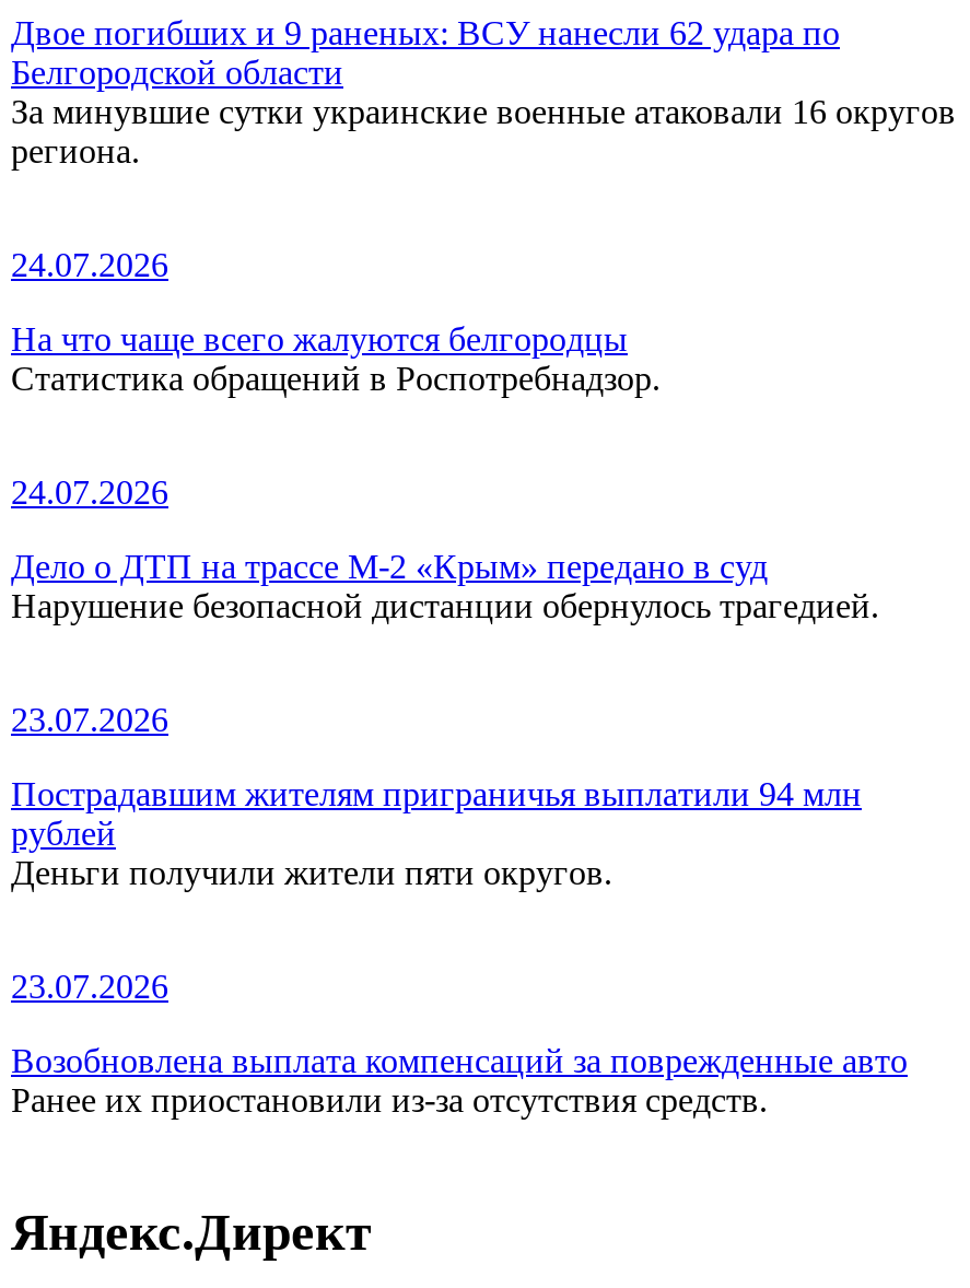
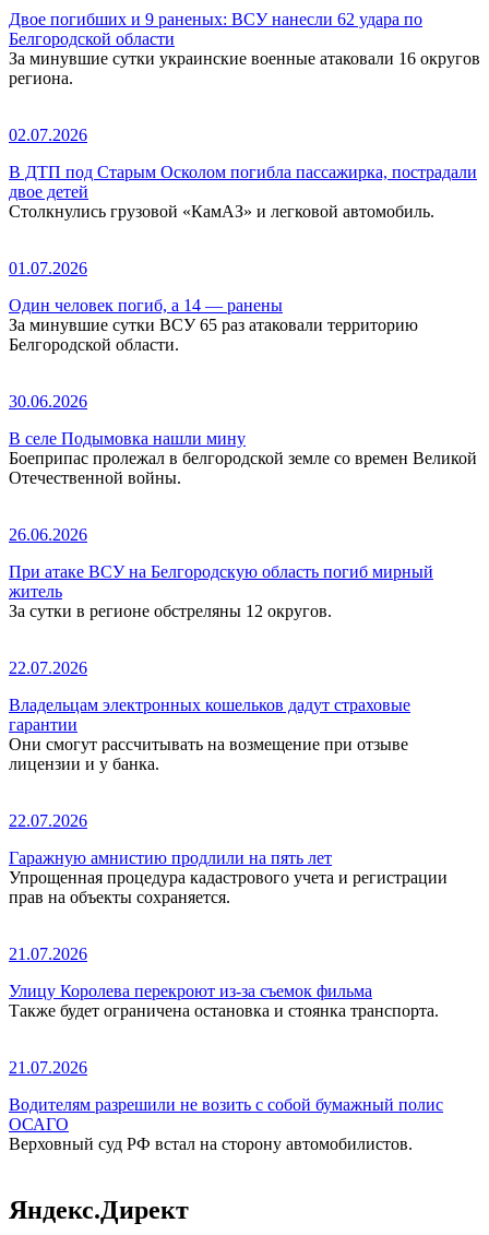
[11,245,908,1118] 24.07.2026 | На что чаще всего жалуются белгородцы | Статистика обращений в Роспотребнадзор. | 24.07.2026 | Дело о ДТП на трассе М-2 «Крым» передано в суд | Нарушение безопасной дистанции обернулось трагедией. | 23.07.2026 | Пострадавшим жителям приграничья выплатили 94 млн | рублей | Деньги получили жители пяти округов. | 23.07.2026 | Возобновлена выплата компенсаций за поврежденные авто | Ранее их приостановили из-за отсутствия средств. -> [9,125,477,1153] 02.07.2026 | В ДТП под Старым Осколом погибла пассажирка, пострадали | двое детей | Столкнулись грузовой «КамАЗ» и легковой автомобиль. | 01.07.2026 | Один человек погиб, а 14 — ранены | За минувшие сутки ВСУ 65 раз атаковали территорию | Белгородской области. | 30.06.2026 | В селе Подымовка нашли мину | Боеприпас пролежал в белгородской земле со времен Великой | Отечественной войны. | 26.06.2026 | При атаке ВСУ на Белгородскую область погиб мирный | житель | За сутки в регионе обстреляны 12 округов. | 22.07.2026 | Владельцам электронных кошельков дадут страховые | гарантии | Они смогут рассчитывать на возмещение при отзыве | лицензии и у банка. | 22.07.2026 | Гаражную амнистию продлили на пять лет | Упрощенная процедура кадастрового учета и регистрации | прав на объекты сохраняется. | 21.07.2026 | Улицу Королева перекроют из-за съемок фильма | Также будет ограничена остановка и стоянка транспорта. | 21.07.2026 | Водителям разрешили не возить с собой бумажный полис | ОСАГО | Верховный суд РФ встал на сторону автомобилистов.

